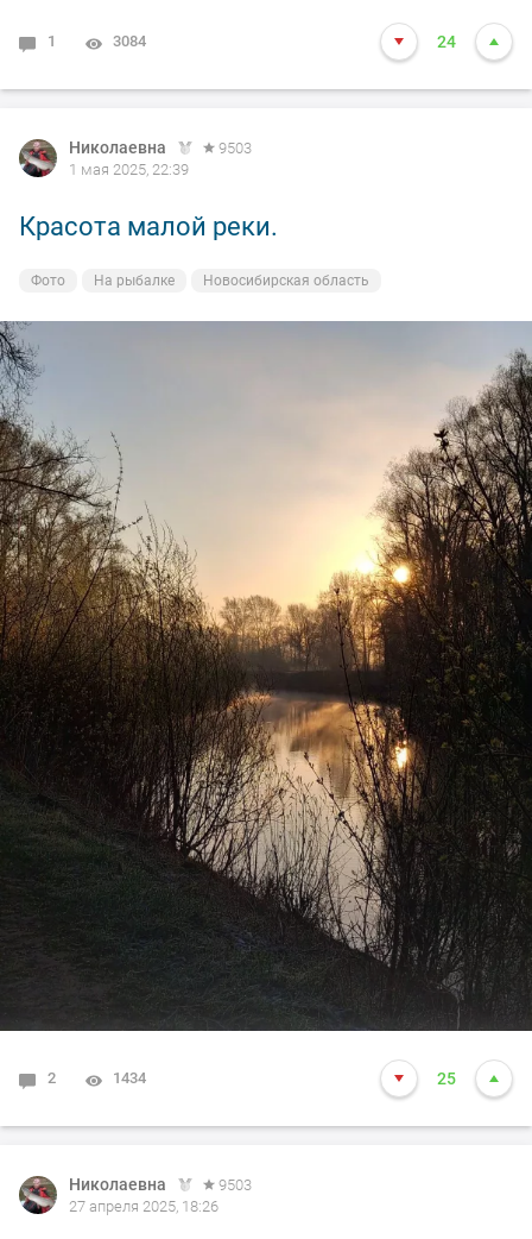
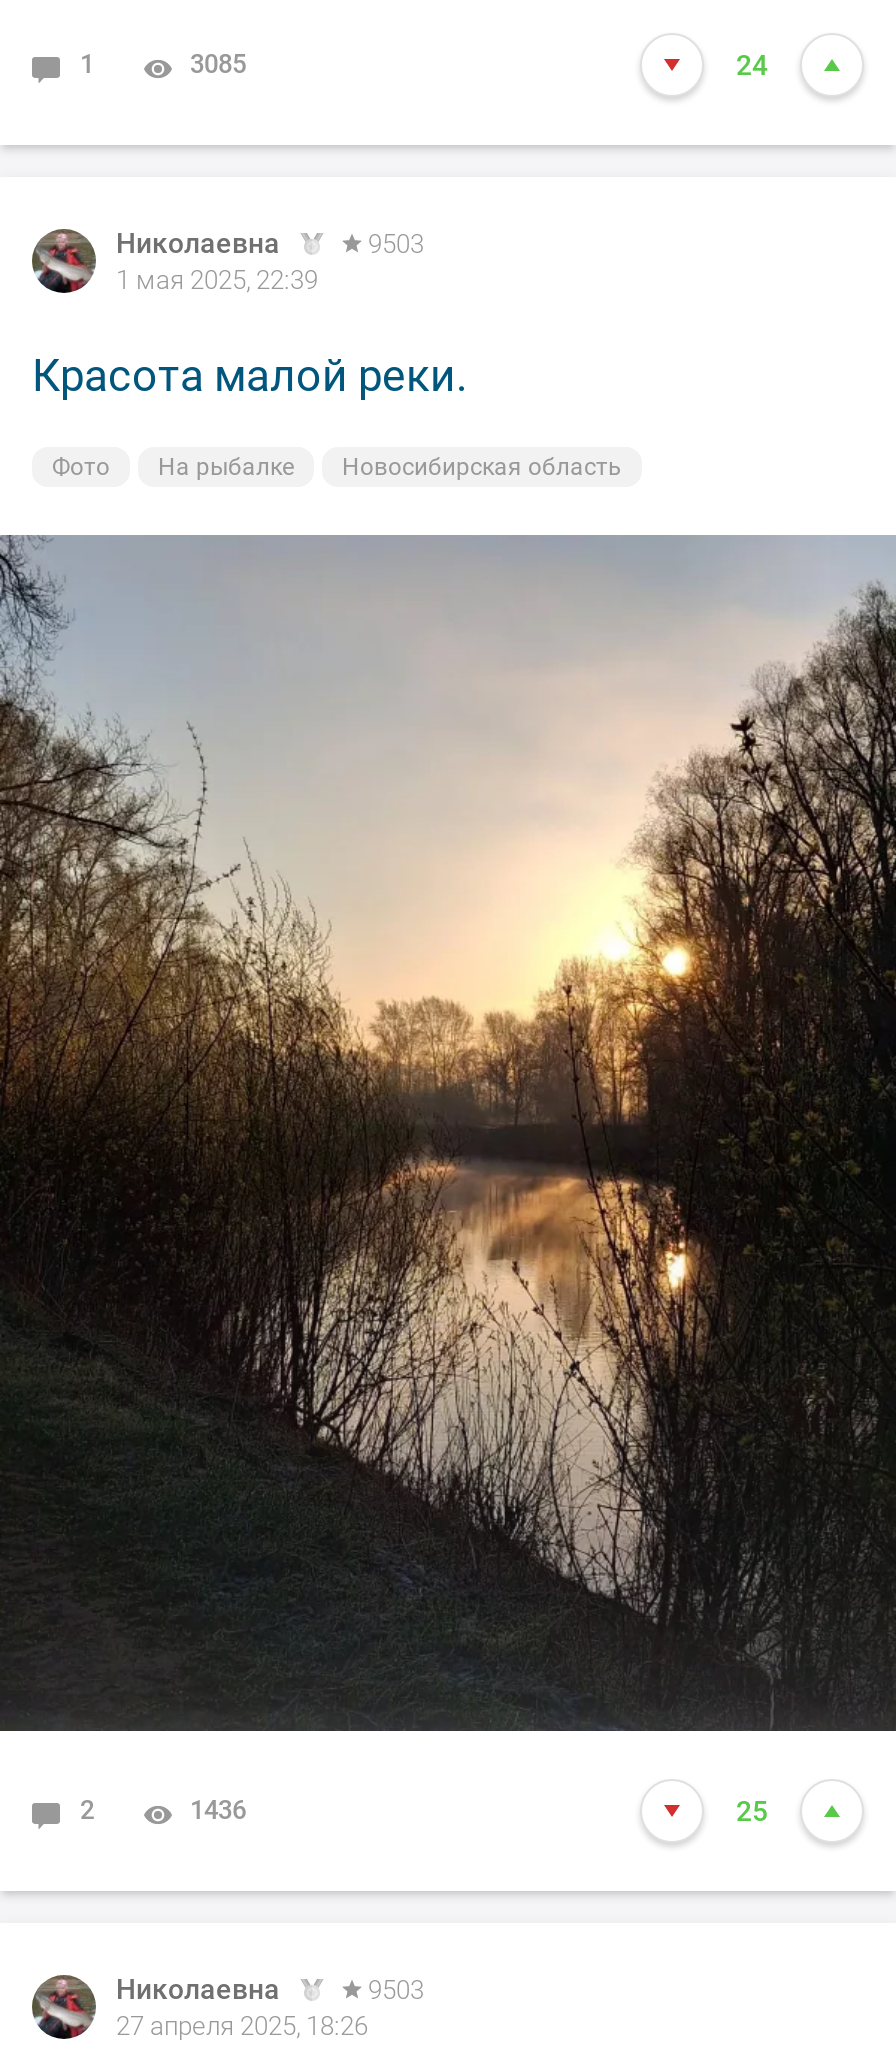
[113,32,146,50] 3084 -> [190,50,246,80] 3085
[113,1069,146,1087] 1434 -> [190,1794,246,1824] 1436

